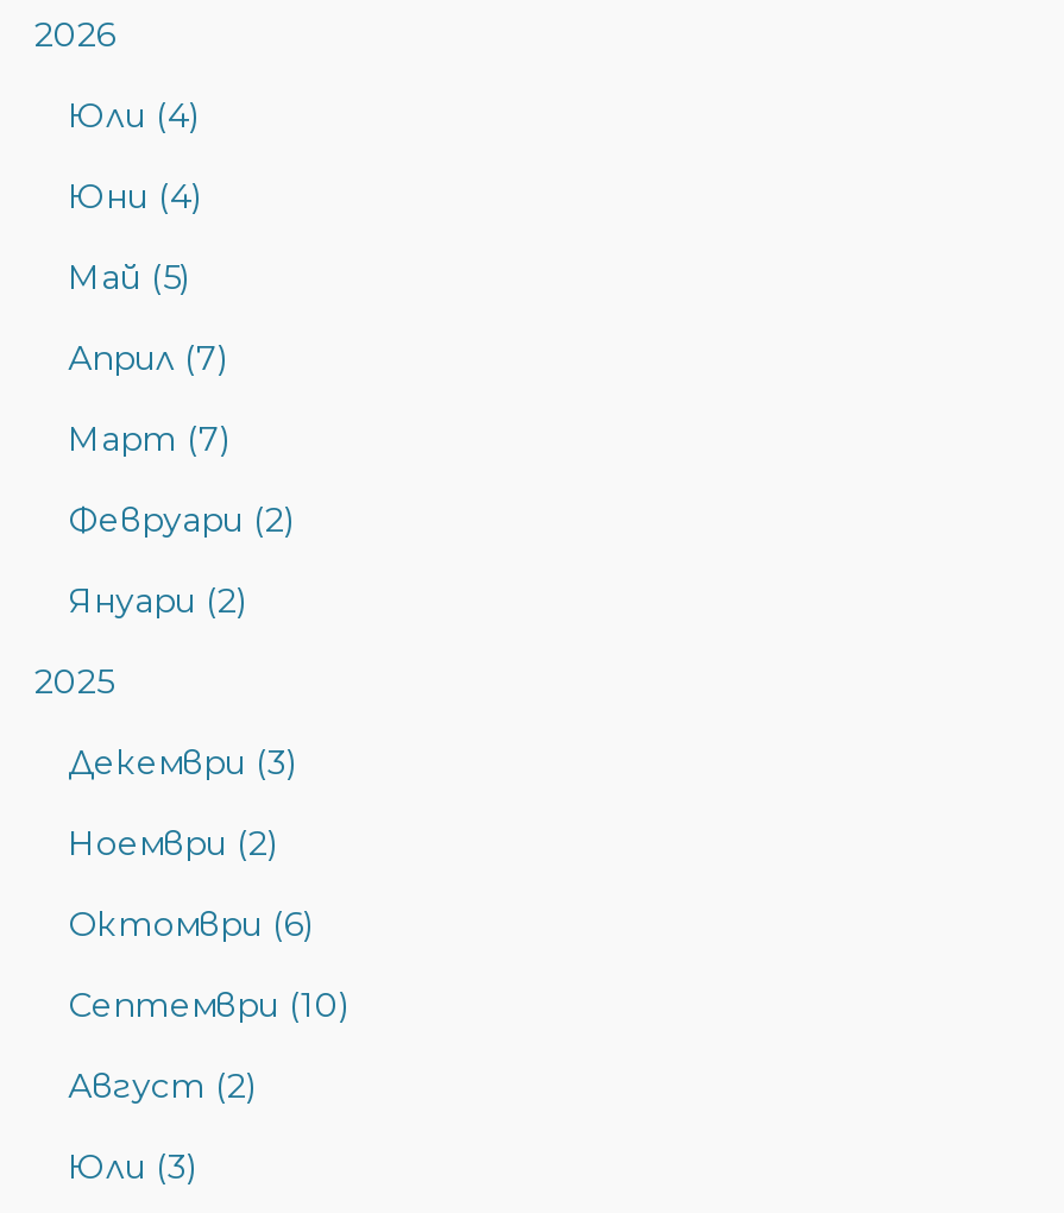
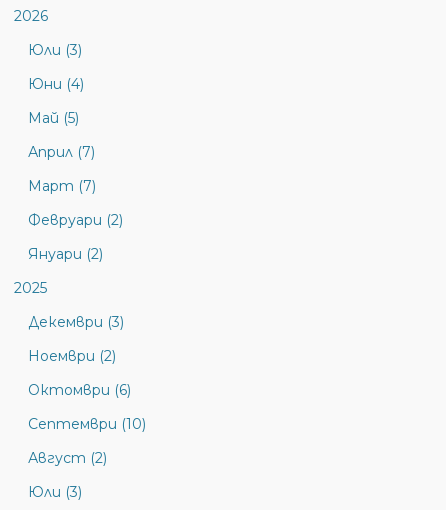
[68,94,199,137] Юли (4) -> [28,41,82,59] Юли (3)

